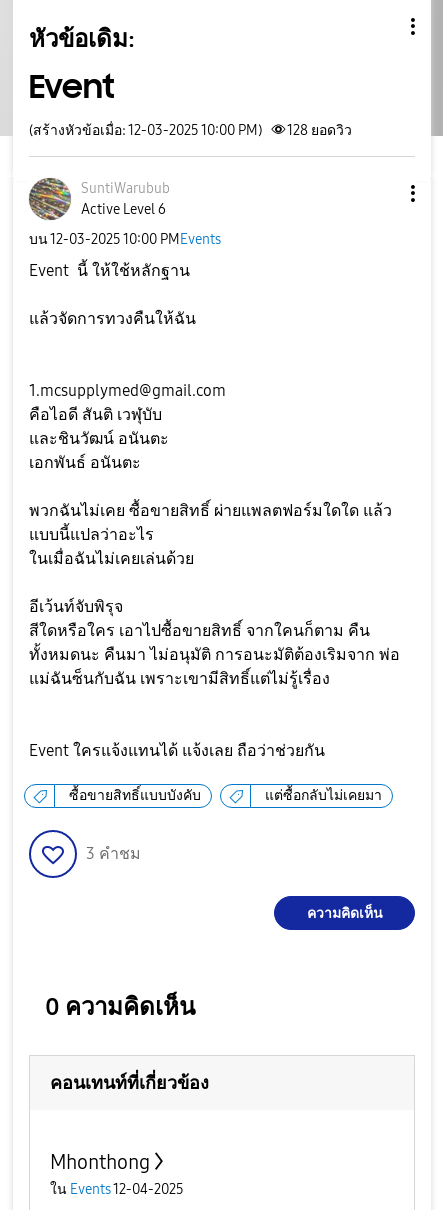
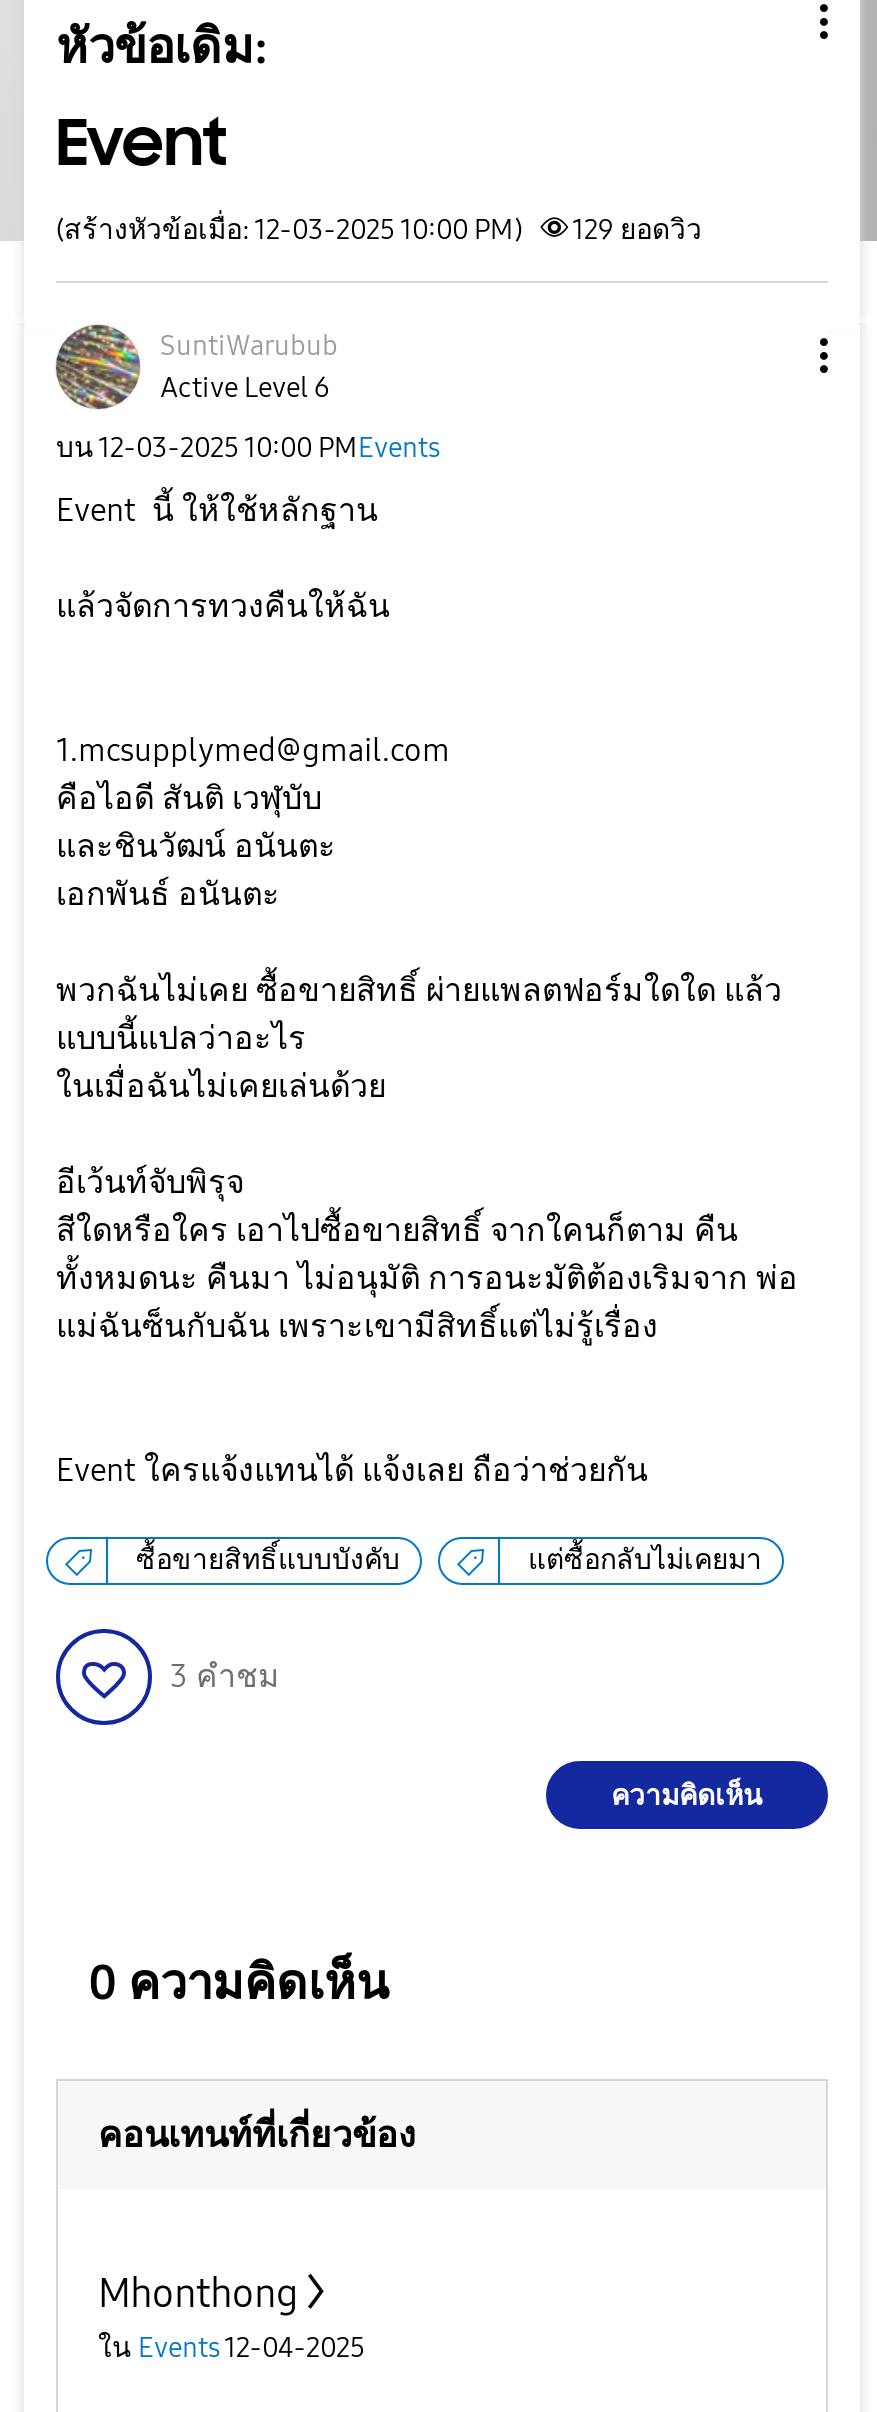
[29,122,352,139] (สร้างหัวข้อเมื่อ: 12-03-2025 10:00 PM) 128 ยอดวิว -> [56,213,702,247] (สร้างหัวข้อเมื่อ: 12-03-2025 10:00 PM) 129 ยอดวิว

